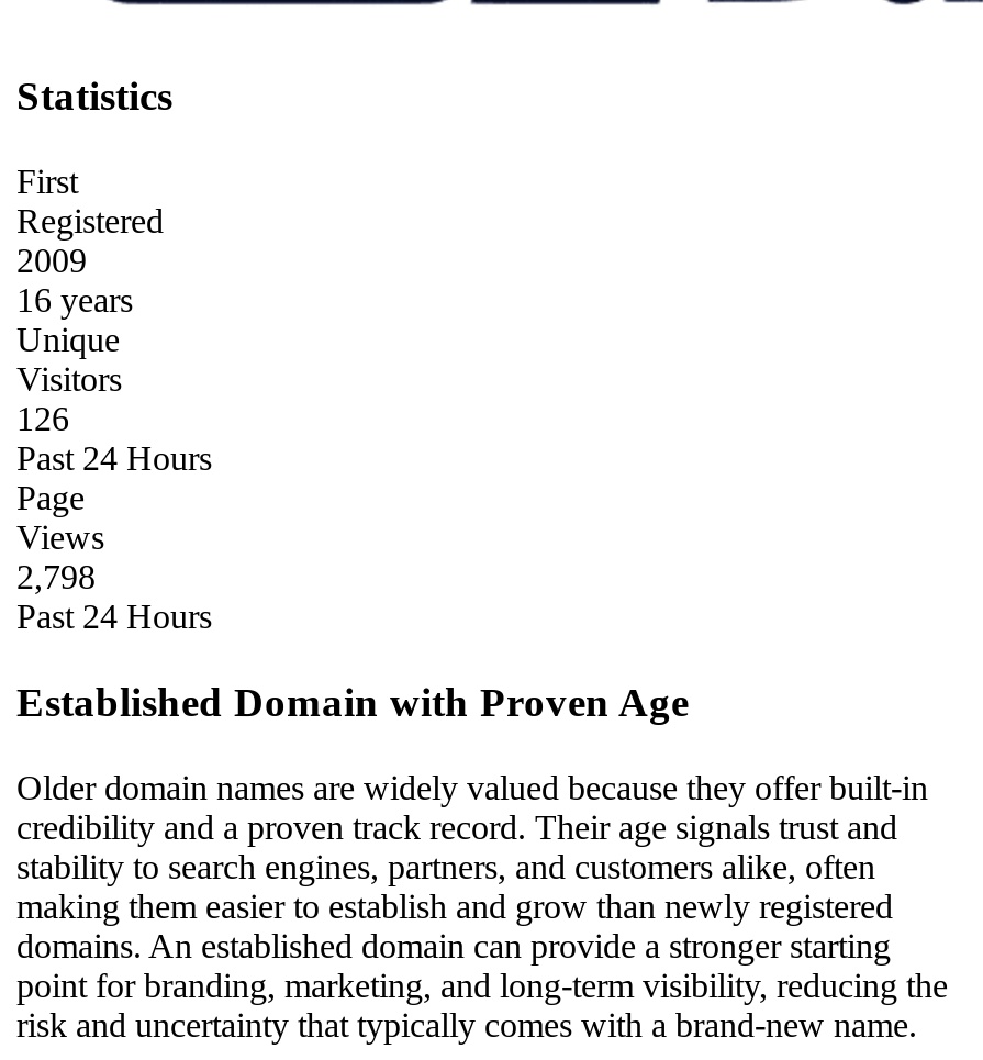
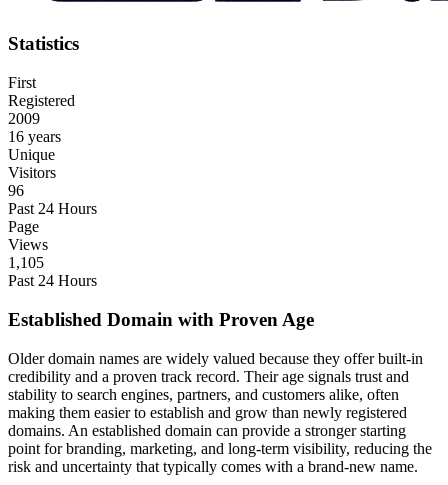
[16,400,69,438] 126 -> [8,182,24,199] 96
[16,558,96,596] 2,798 -> [8,254,44,271] 1,105

